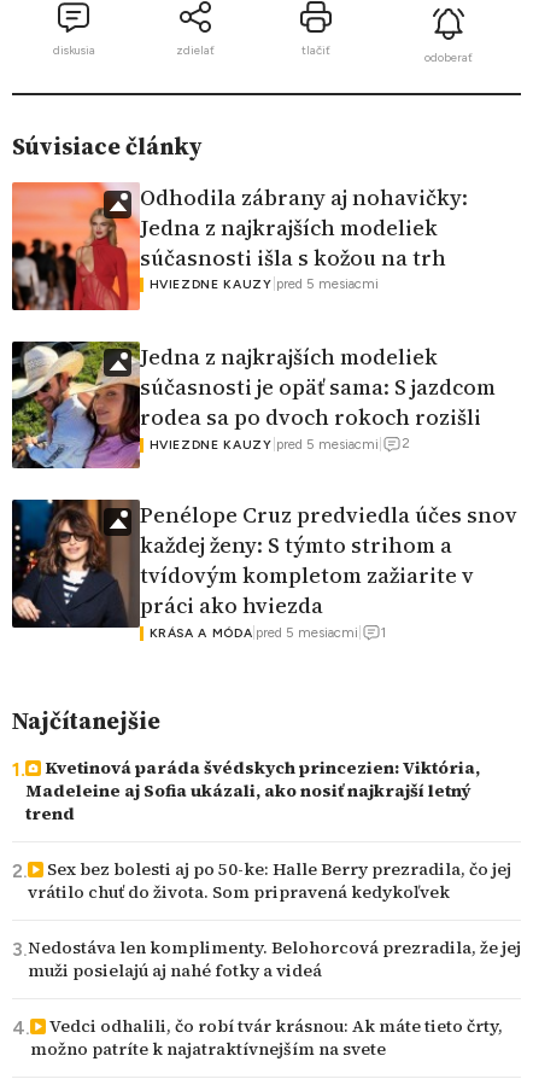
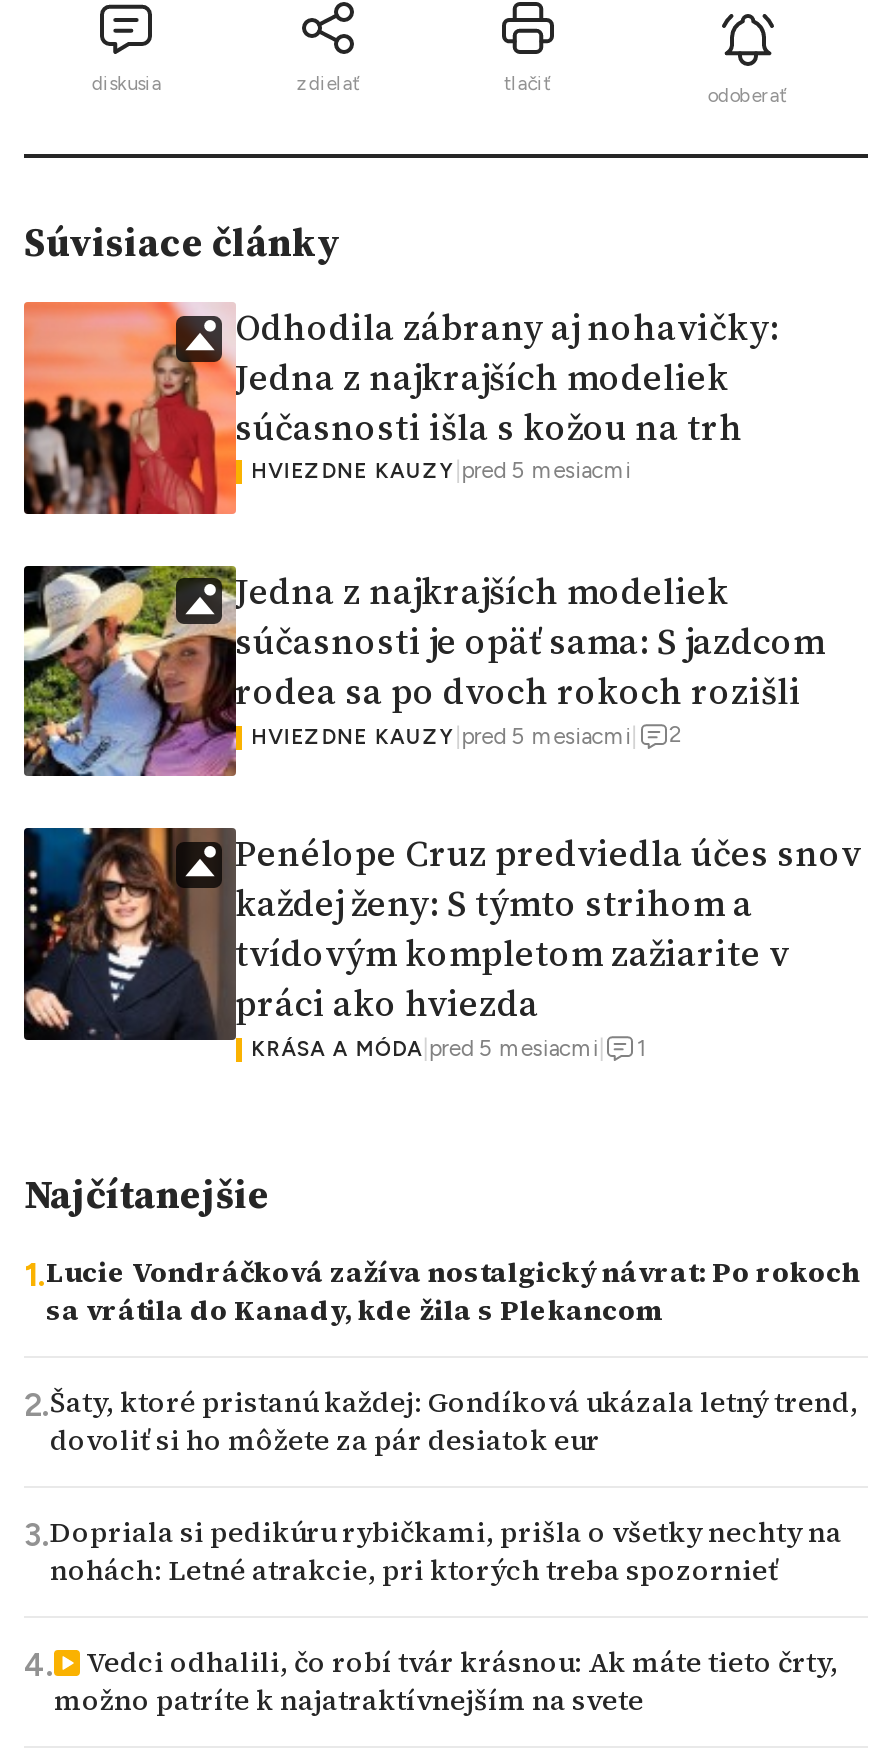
[25,757,480,826] Kvetinová paráda švédskych princezien: Viktória, | Madeleine aj Sofia ukázali, ako nosiť najkrajší letný | trend -> [46,1255,860,1331] Lucie Vondráčková zažíva nostalgický návrat: Po rokoch | sa vrátila do Kanady, kde žila s Plekancom
[28,859,511,904] Sex bez bolesti aj po 50-ke: Halle Berry prezradila, čo jej | vrátilo chuť do života. Som pripravená kedykoľvek -> [50,1385,858,1461] Šaty, ktoré pristanú každej: Gondíková ukázala letný trend, | dovoliť si ho môžete za pár desiatok eur
[28,937,521,983] Nedostáva len komplimenty. Belohorcová prezradila, že jej | muži posielajú aj nahé fotky a videá -> [50,1515,842,1591] Dopriala si pedikúru rybičkami, prišla o všetky nechty na | nohách: Letné atrakcie, pri ktorých treba spozornieť

